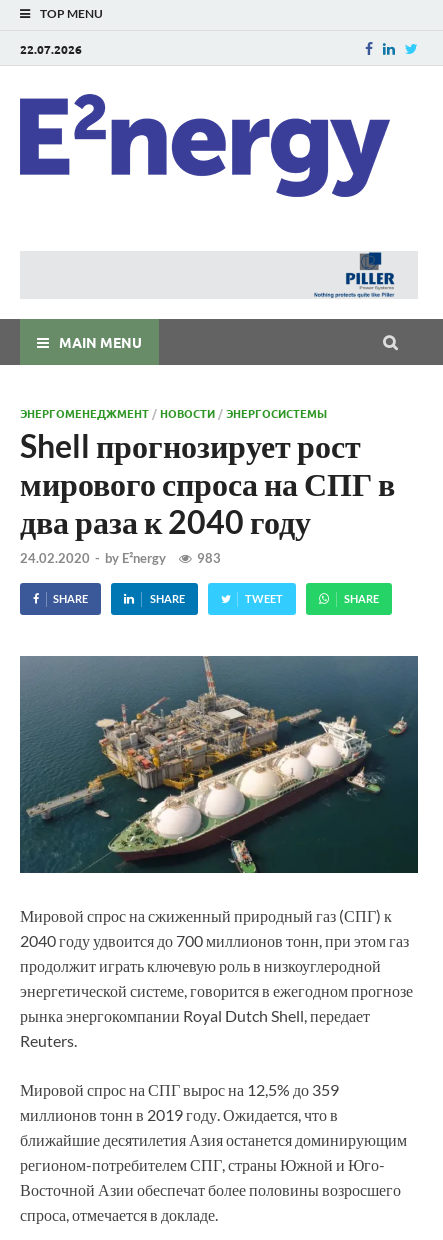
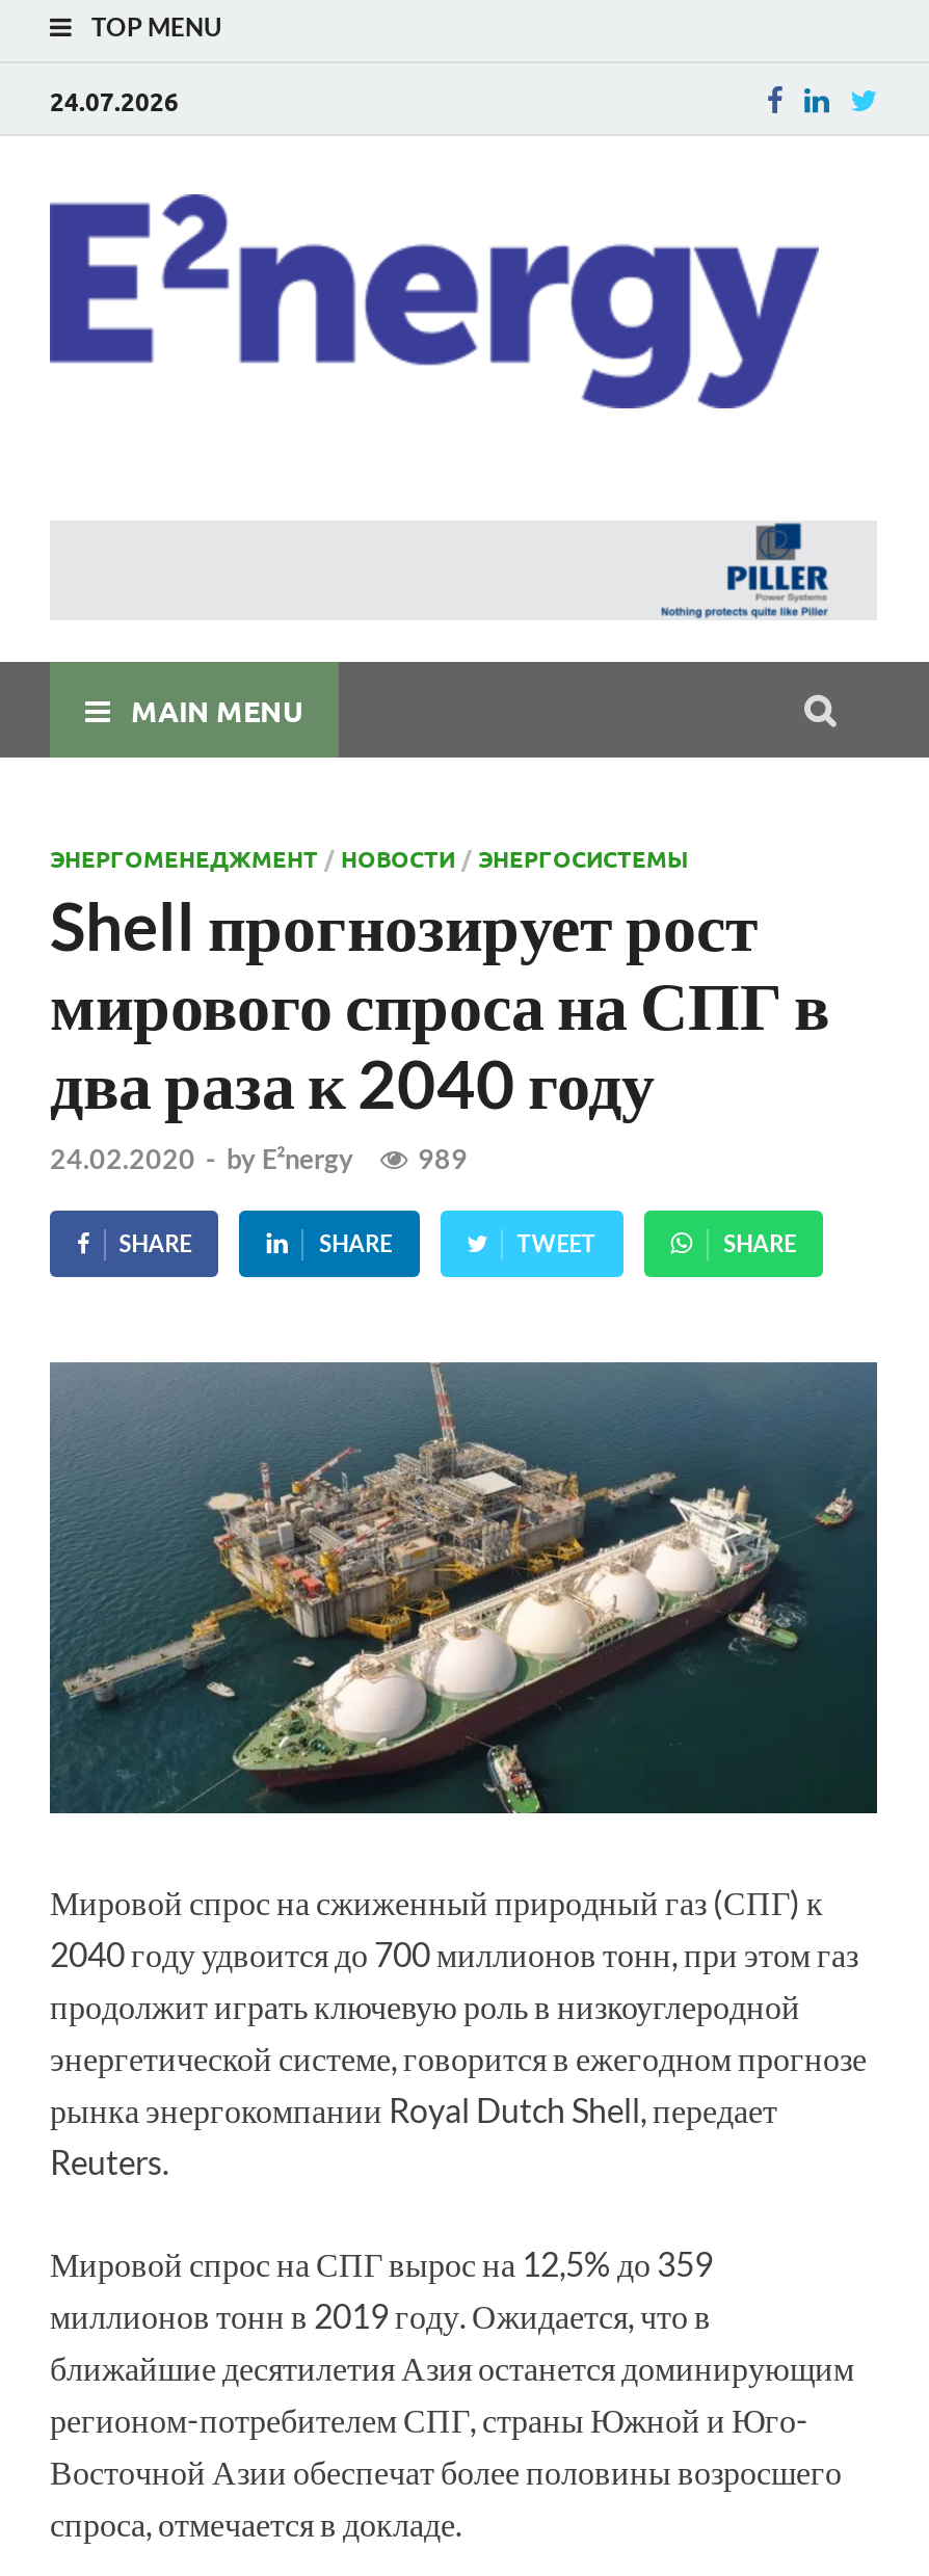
[20,40,82,56] 22.07.2026 -> [50,83,179,116] 24.07.2026
[197,550,221,566] 983 -> [418,1141,468,1174] 989

